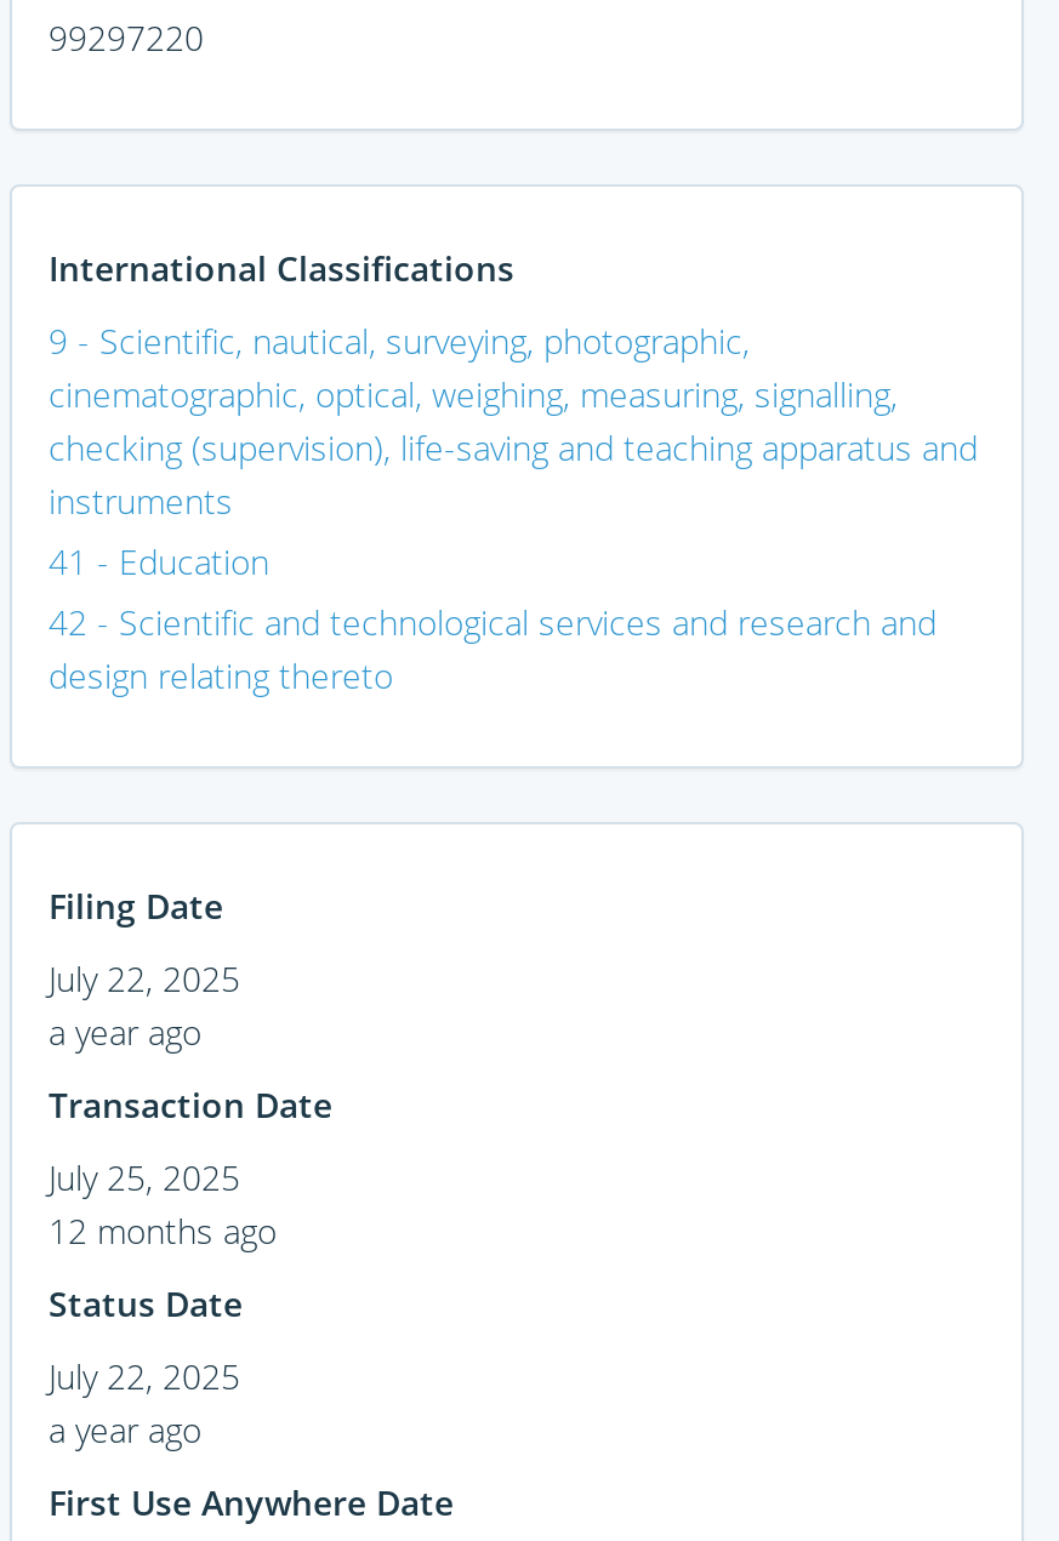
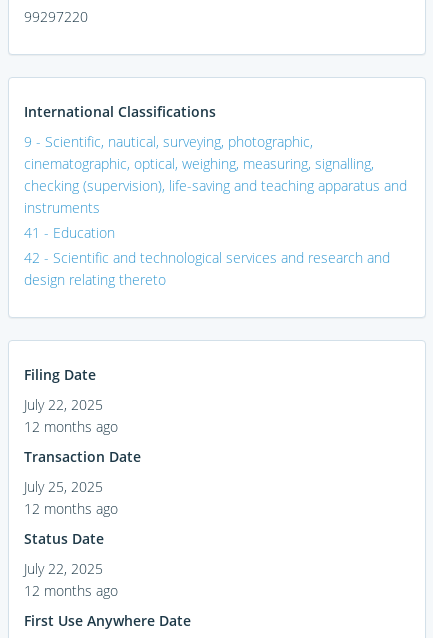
[49,1008,201,1054] a year ago -> [24,417,118,436] 12 months ago
[49,1406,201,1452] a year ago -> [24,581,118,600] 12 months ago

